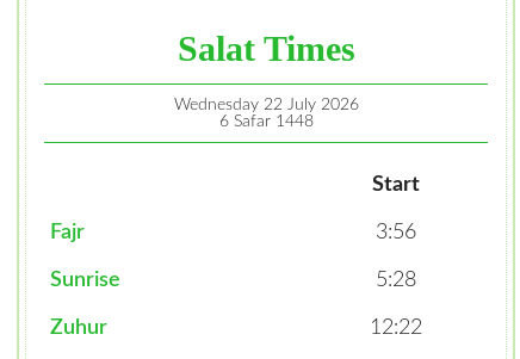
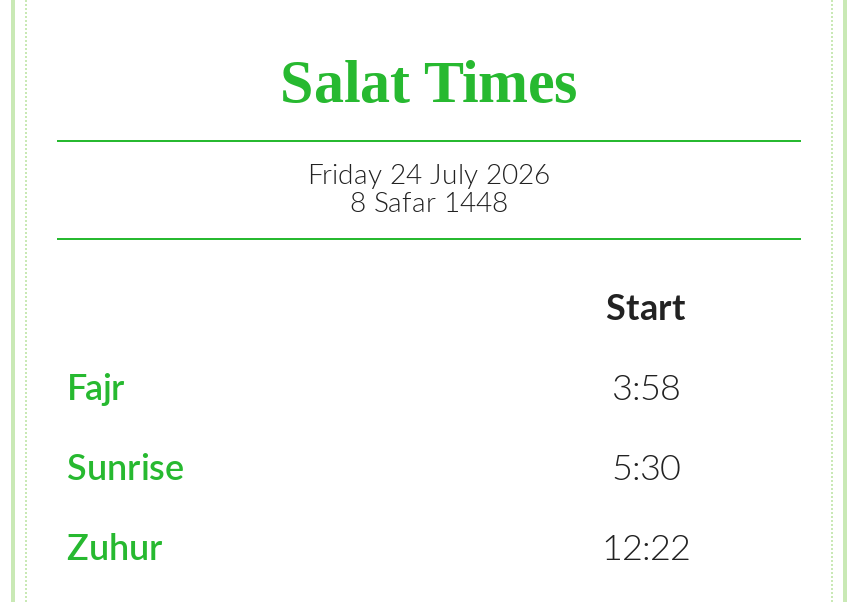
[174,97,358,113] Wednesday 22 July 2026 -> [308,162,550,190] Friday 24 July 2026
[219,113,313,130] 6 Safar 1448 -> [350,190,508,218] 8 Safar 1448
[375,222,416,243] 3:56 -> [612,372,680,408] 3:58
[375,270,416,291] 5:28 -> [612,452,680,488] 5:30

